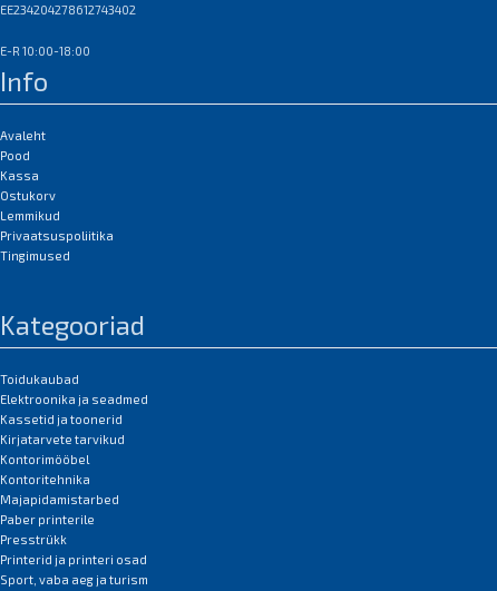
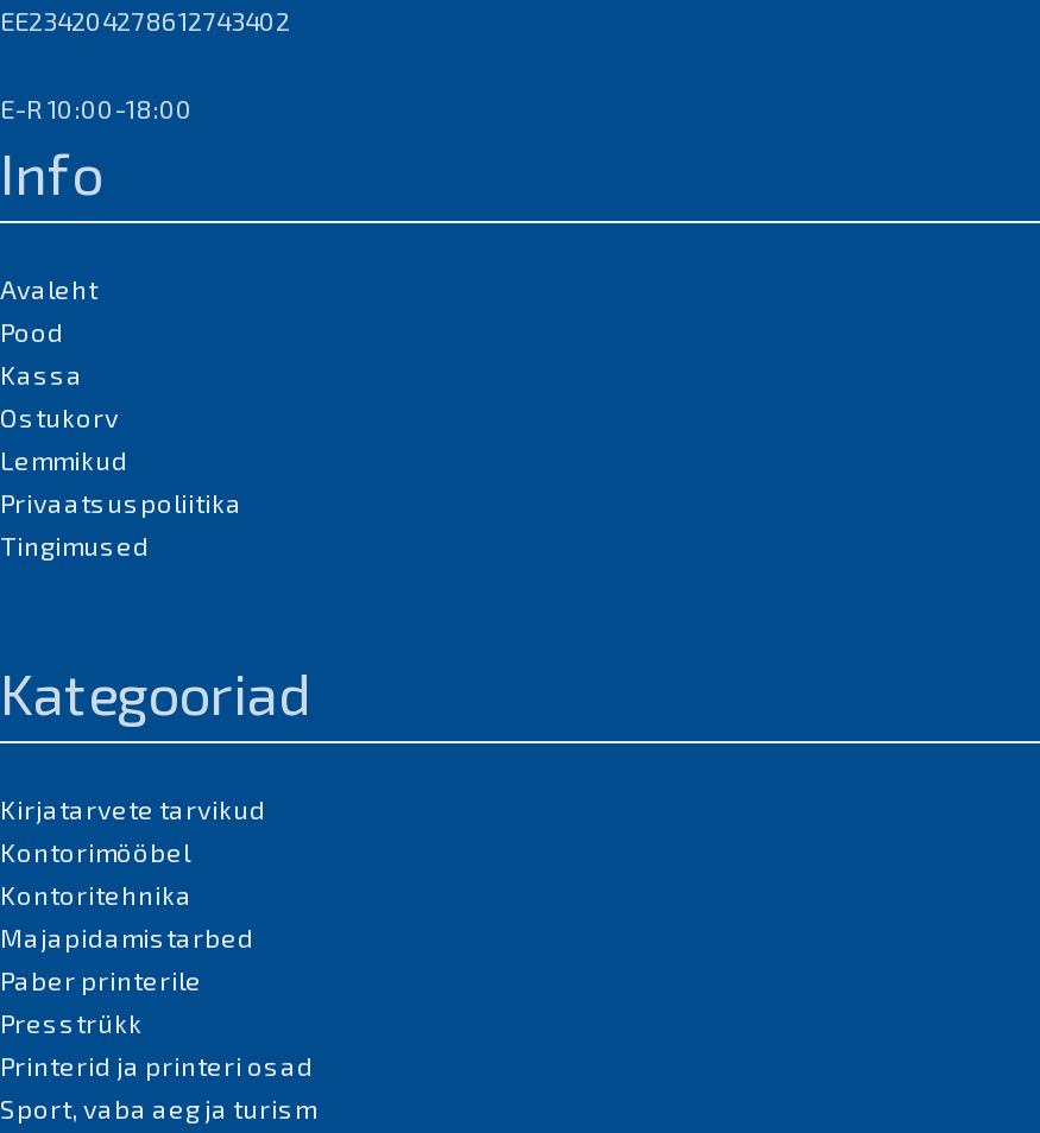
[0,372,148,426] Toidukaubad | Elektroonika ja seadmed | Kassetid ja toonerid -> none

